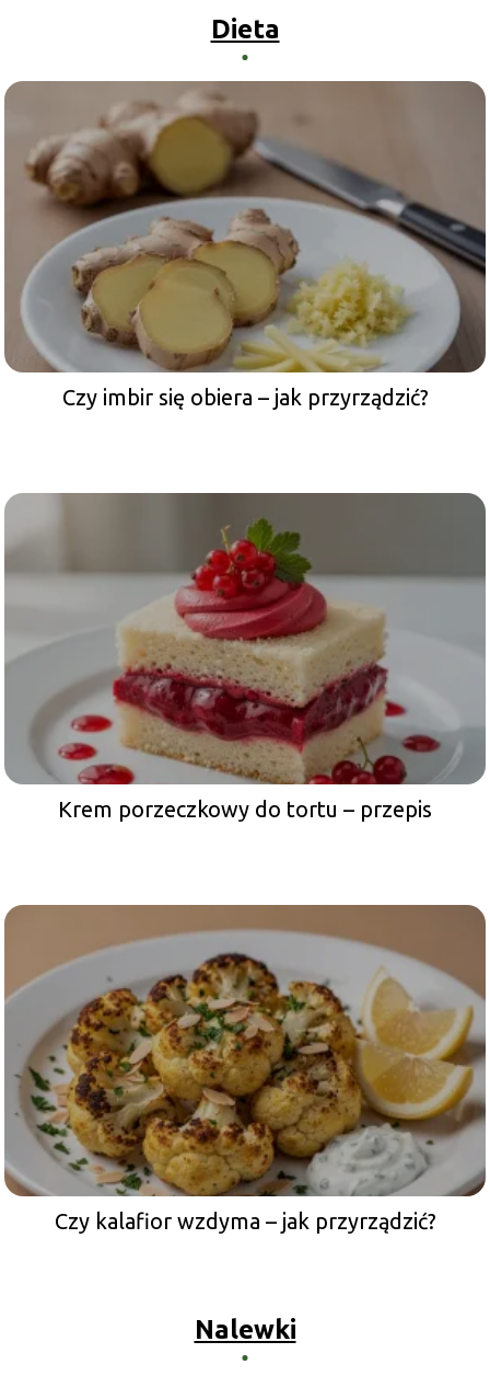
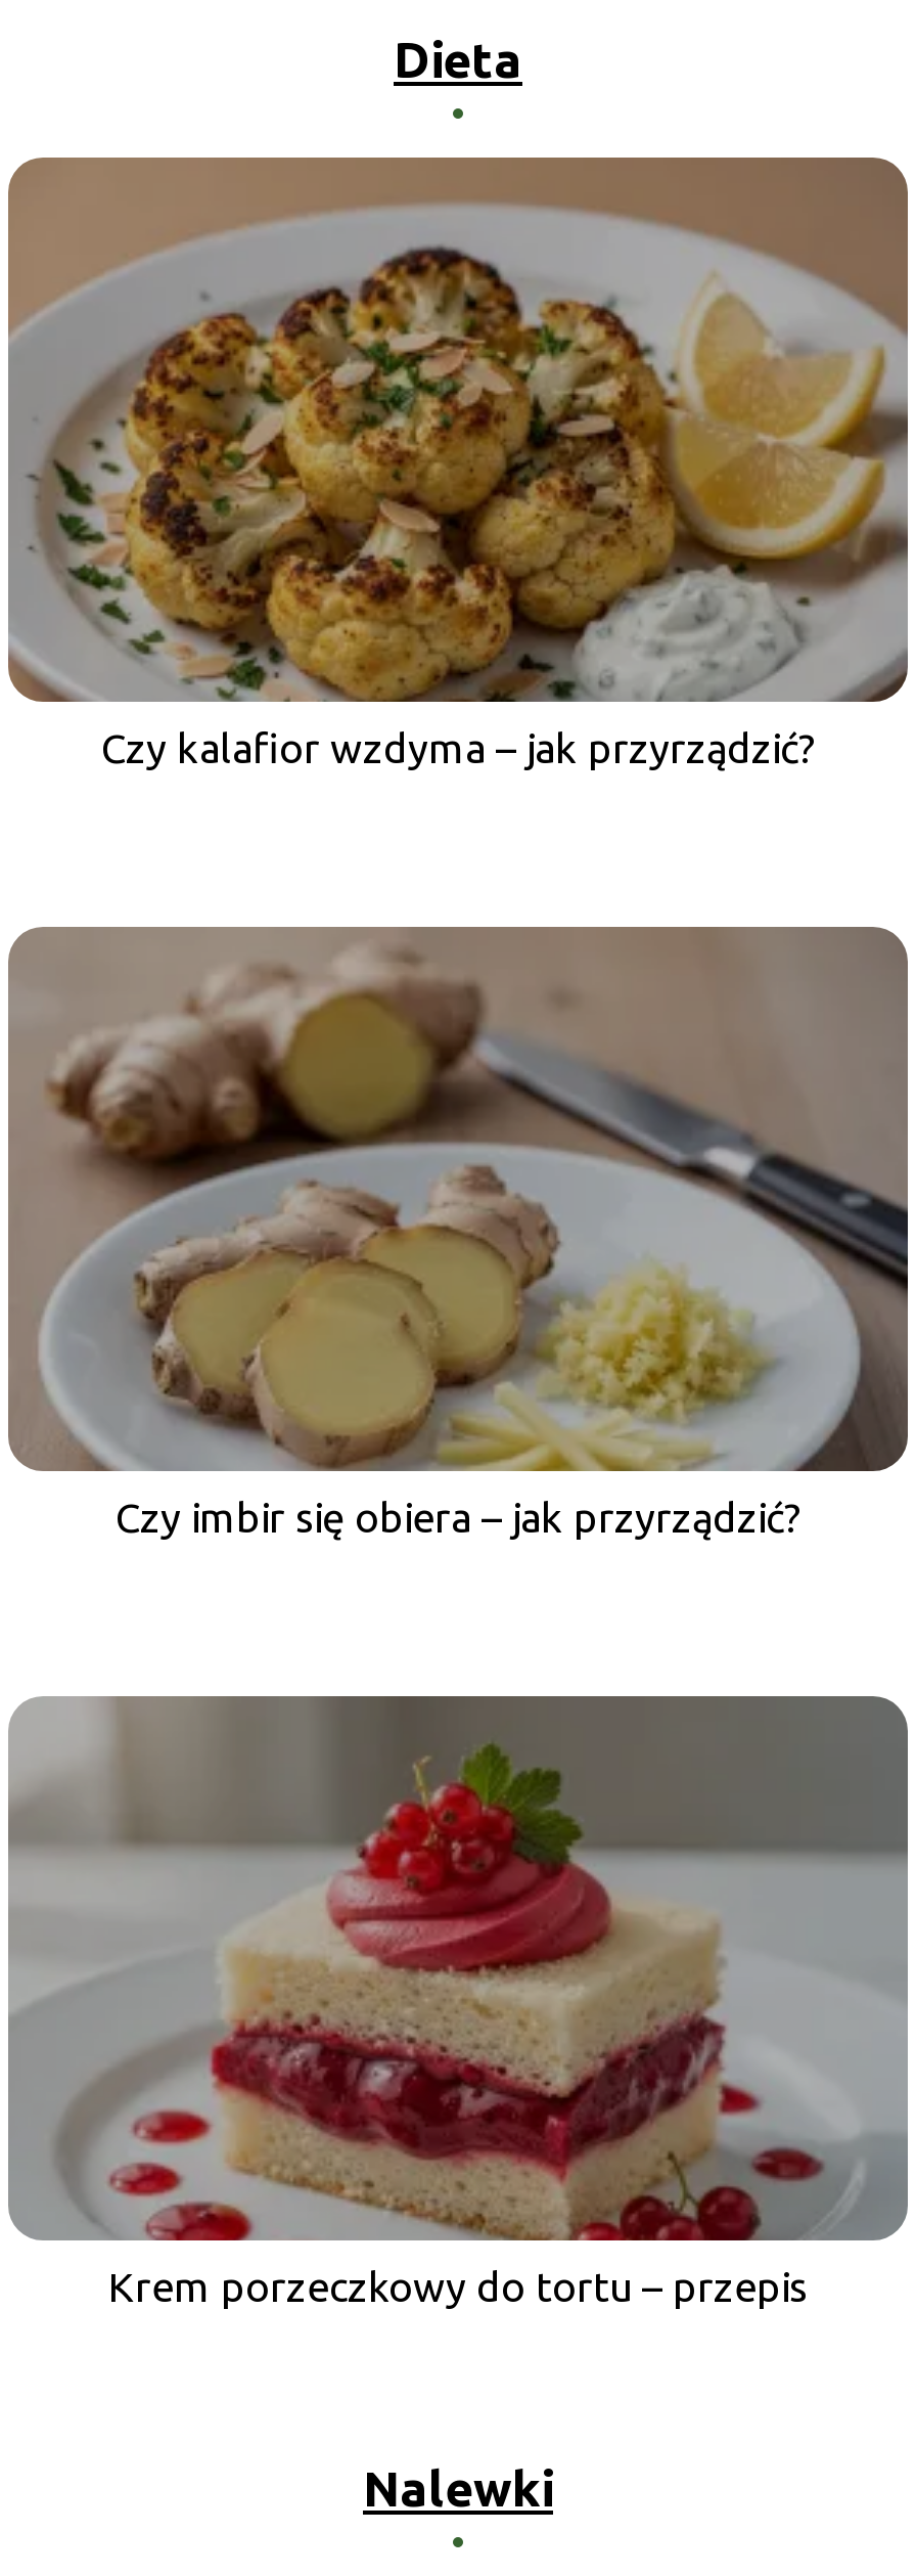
moved [10,84,490,821] -> [18,933,916,2309]: [image] | Czy imbir się obiera – jak przyrządzić? | Krem porzeczkowy do tortu – przepis
moved [5,905,486,1233] -> [8,162,908,771]: [image] | Czy kalafior wzdyma – jak przyrządzić?

